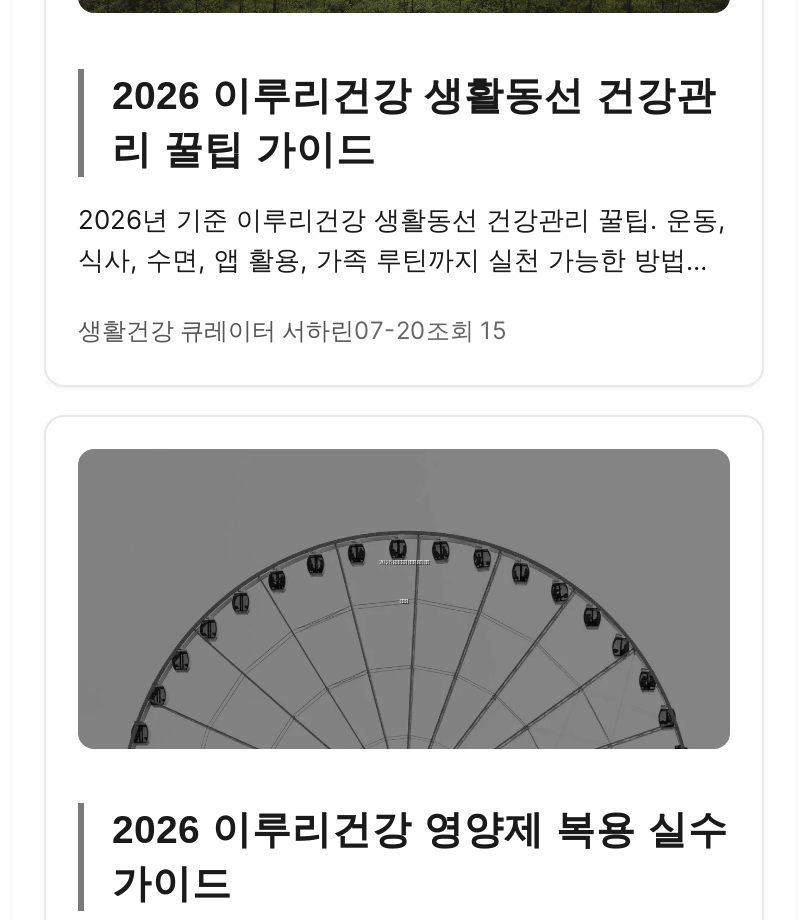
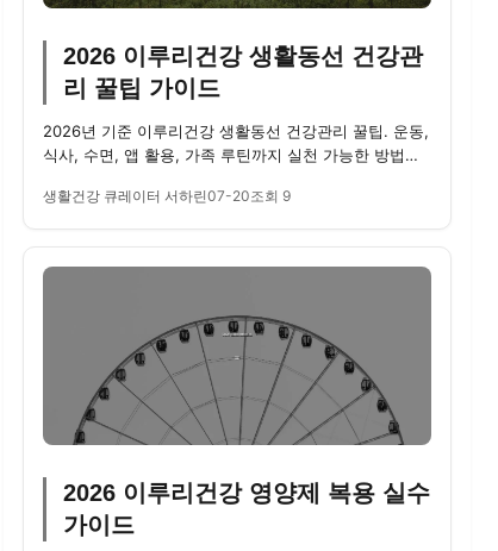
[78,314,506,344] 생활건강 큐레이터 서하린07-20조회 15 -> [43,187,291,205] 생활건강 큐레이터 서하린07-20조회 9

